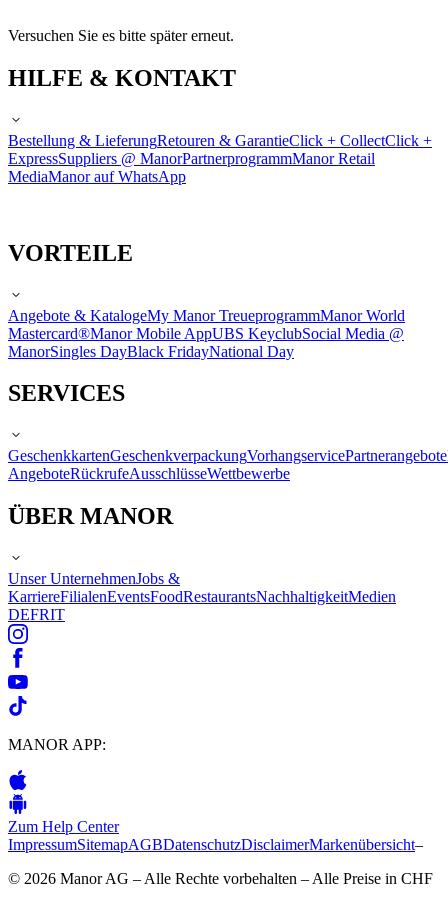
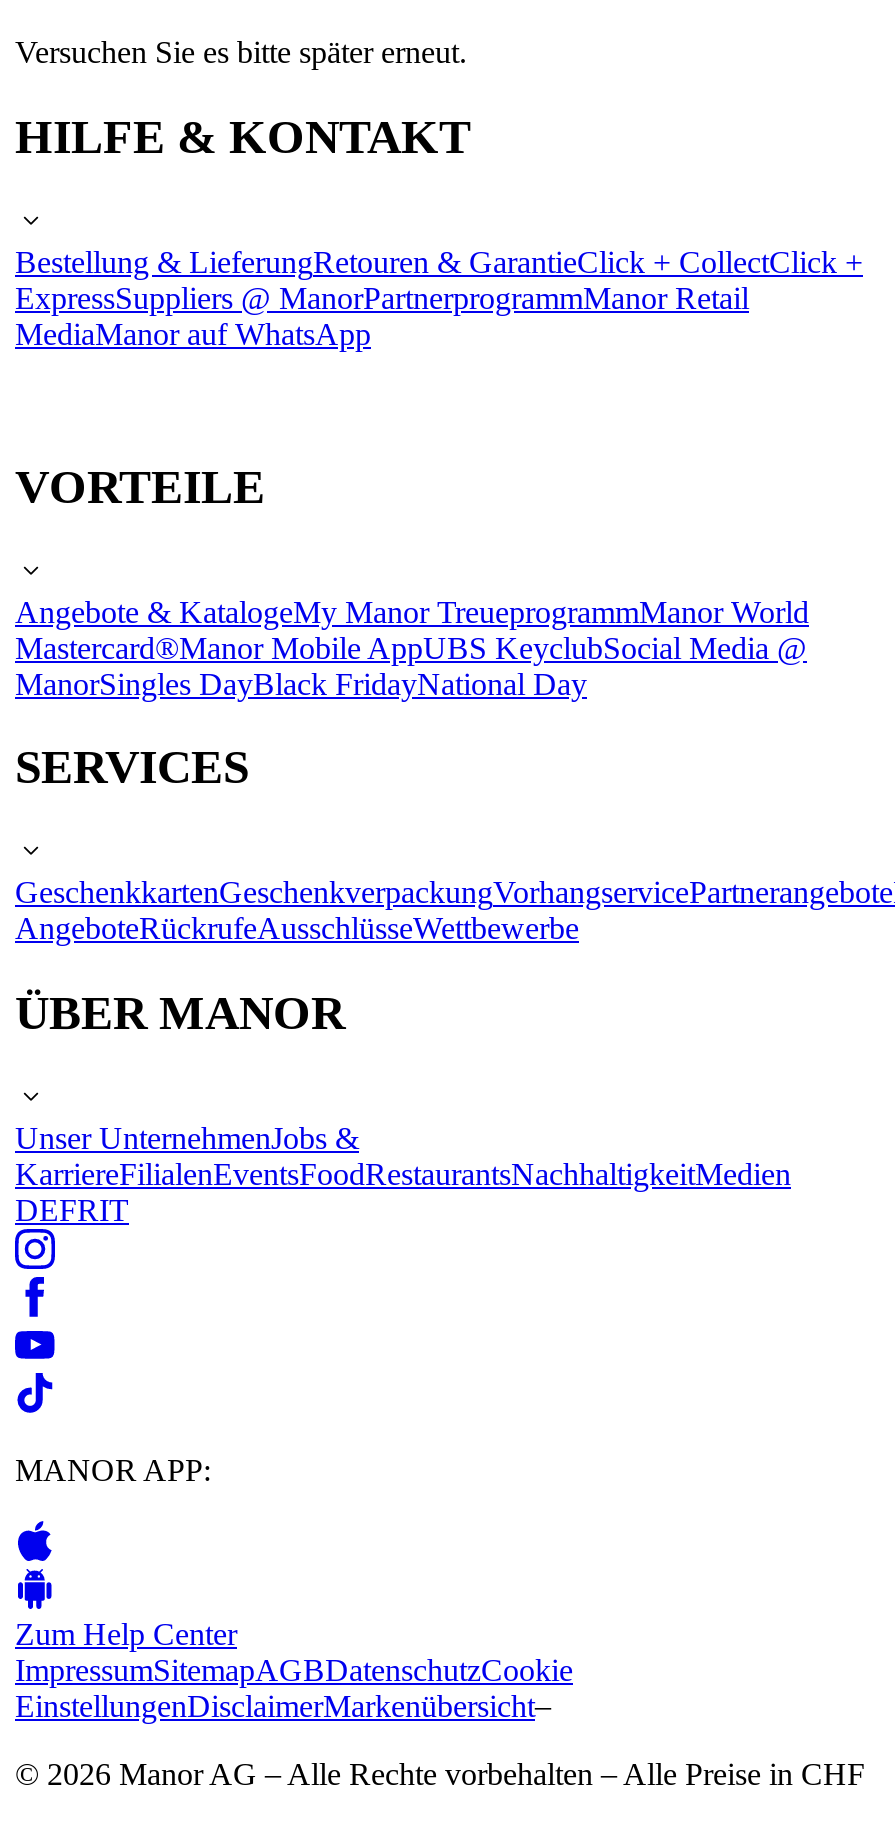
[8,836,423,853] ImpressumSitemapAGBDatenschutzDisclaimerMarkenübersicht– -> [15,1653,573,1723] ImpressumSitemapAGBDatenschutzCookie | EinstellungenDisclaimerMarkenübersicht–

